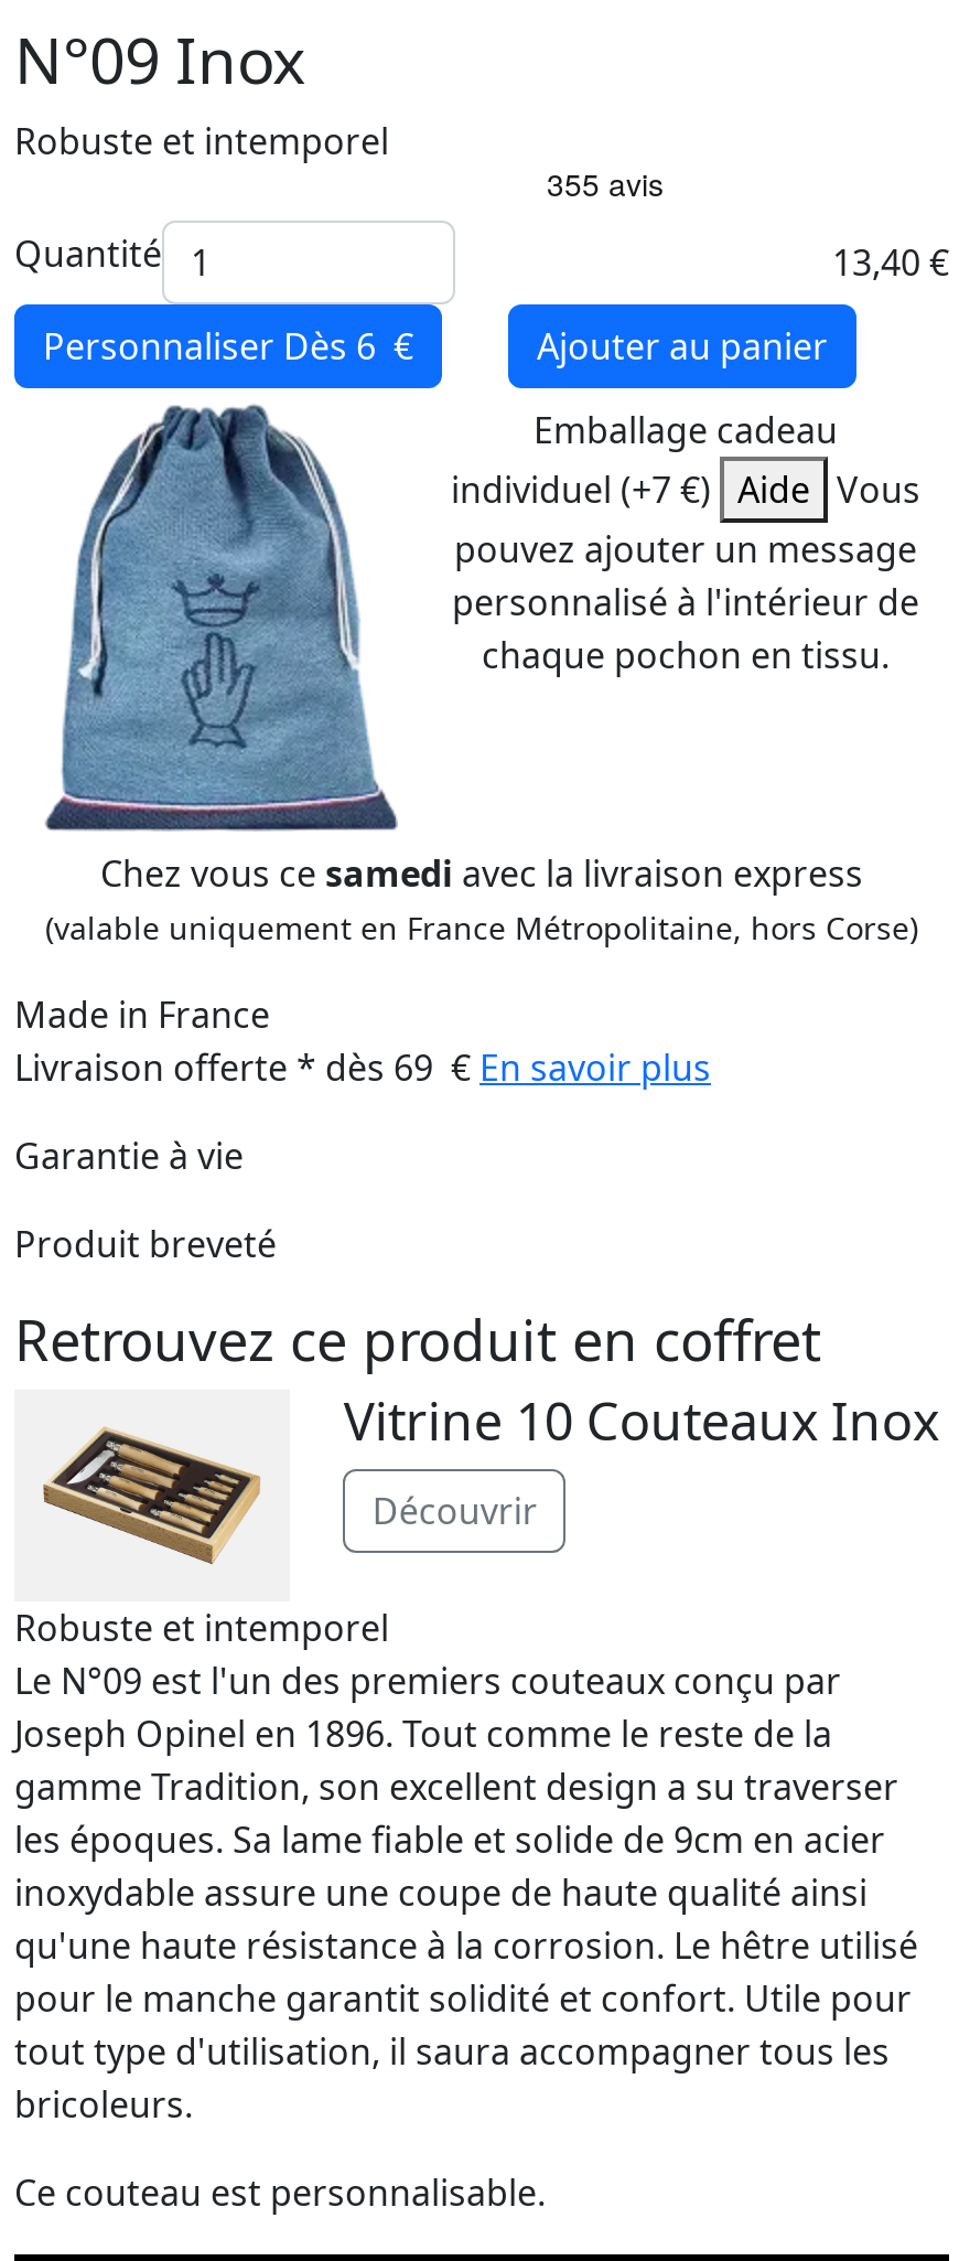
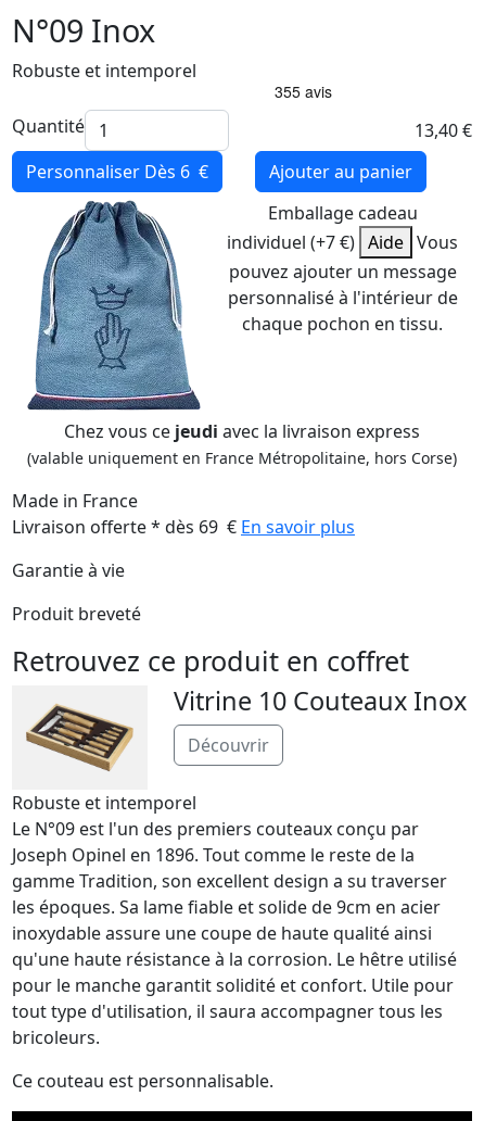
[100,848,863,897] Chez vous ce samedi avec la livraison express -> [64,419,420,443] Chez vous ce jeudi avec la livraison express

